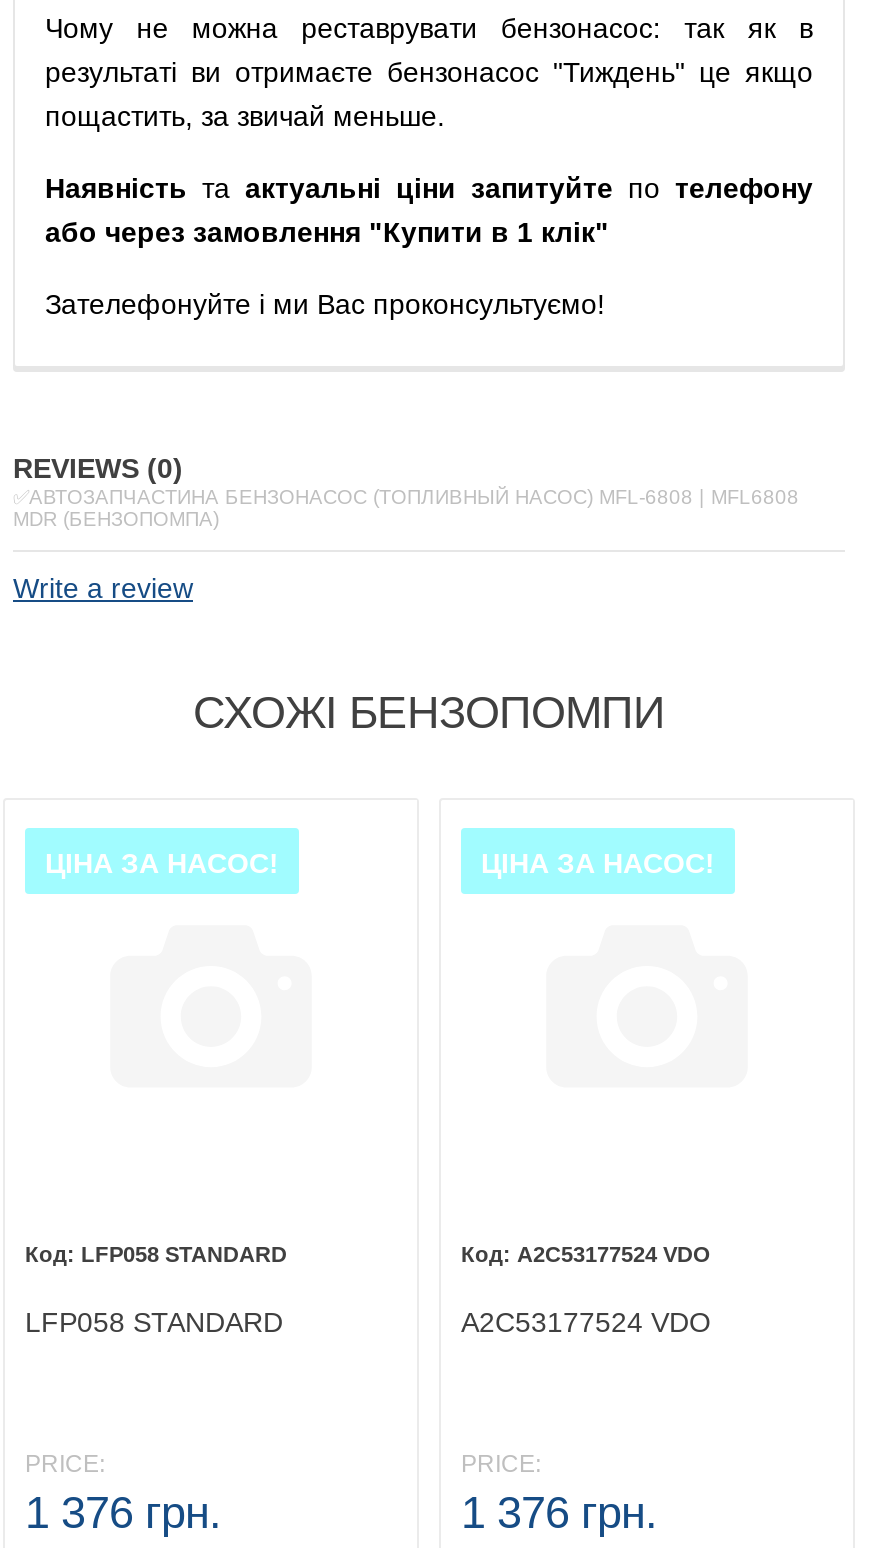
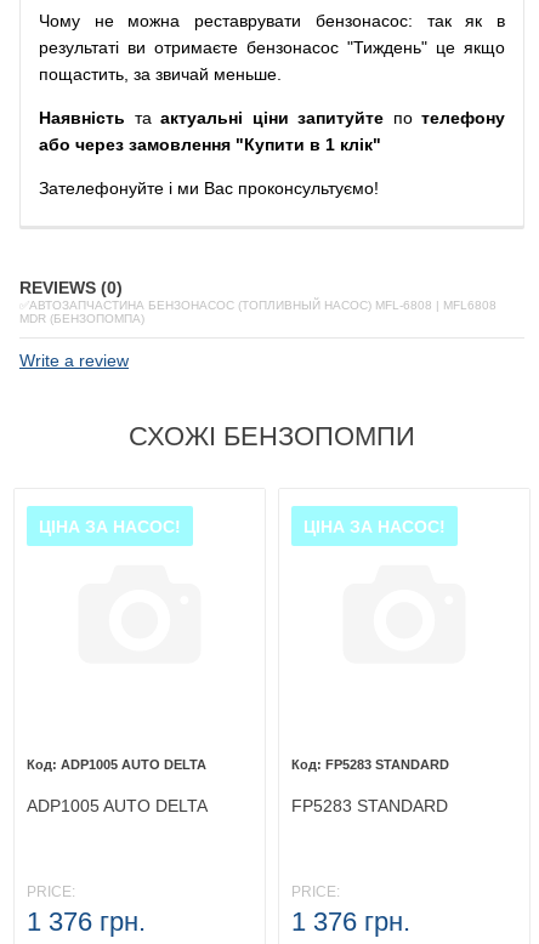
[81,1242,287,1266] LFP058 STANDARD -> [61,757,206,772] ADP1005 AUTO DELTA
[517,1242,711,1266] A2C53177524 VDO -> [325,757,449,772] FP5283 STANDARD
[25,1306,283,1338] LFP058 STANDARD -> [27,796,208,815] ADP1005 AUTO DELTA
[461,1306,711,1338] A2C53177524 VDO -> [291,796,448,815] FP5283 STANDARD

